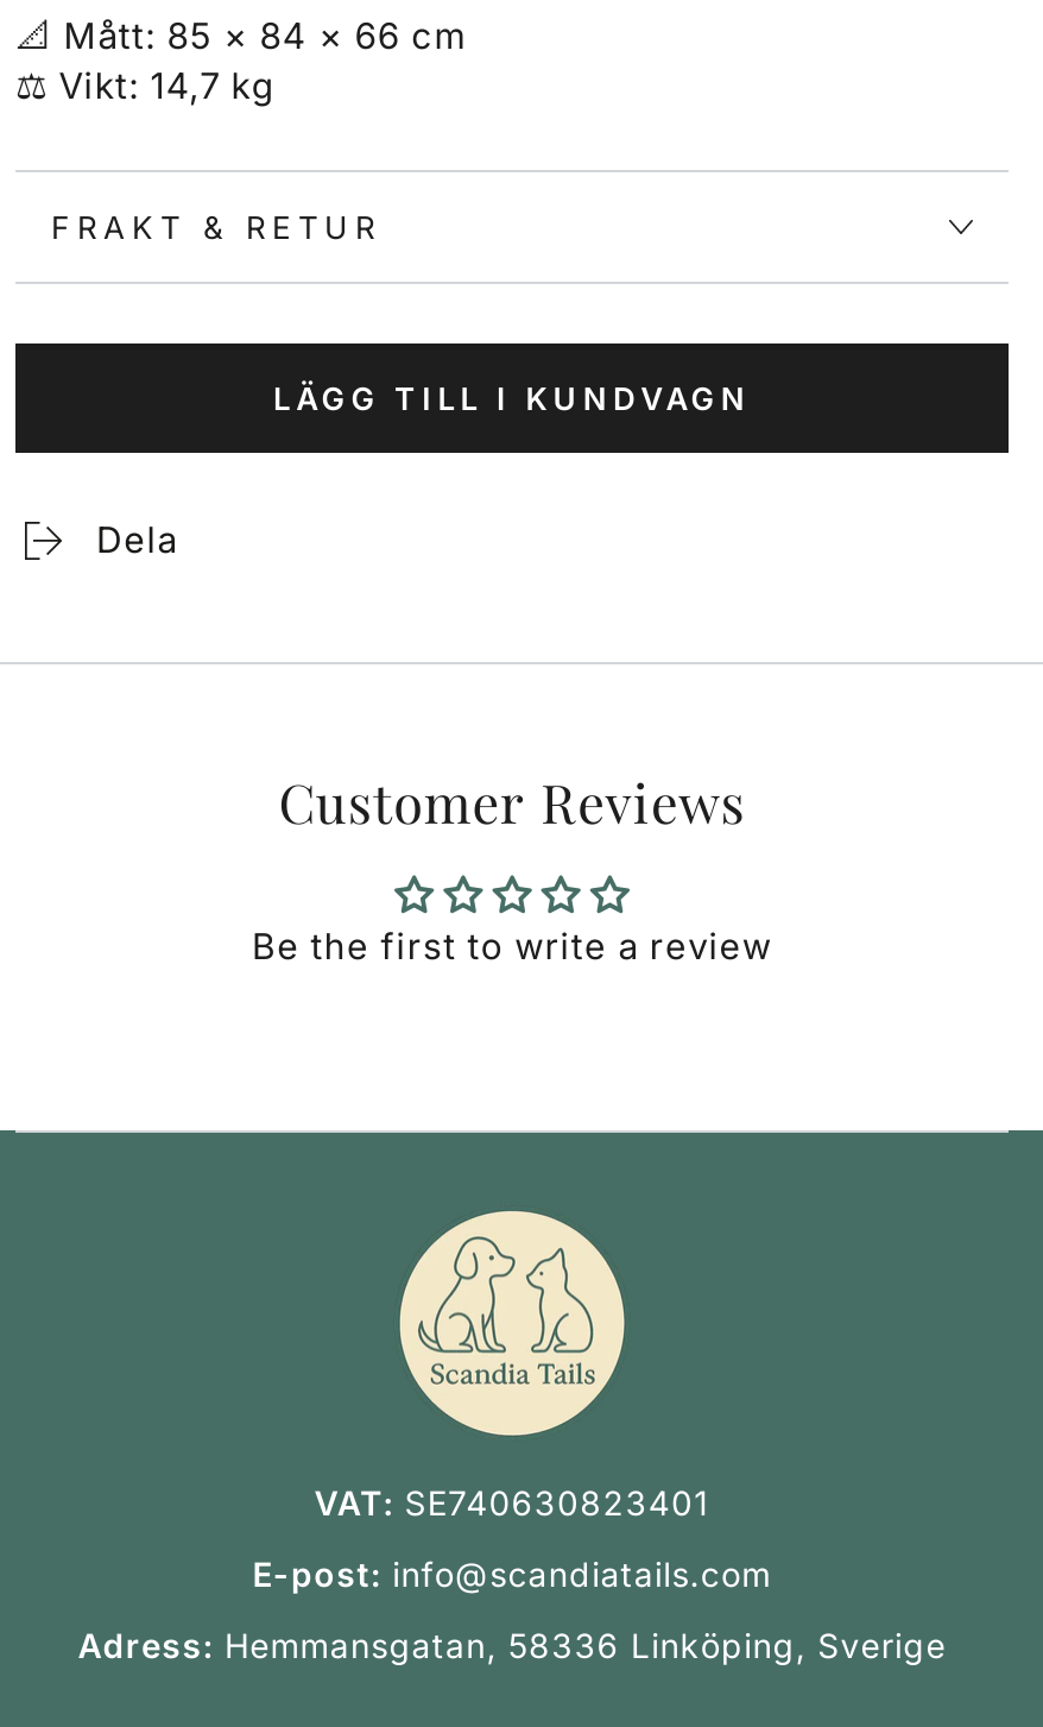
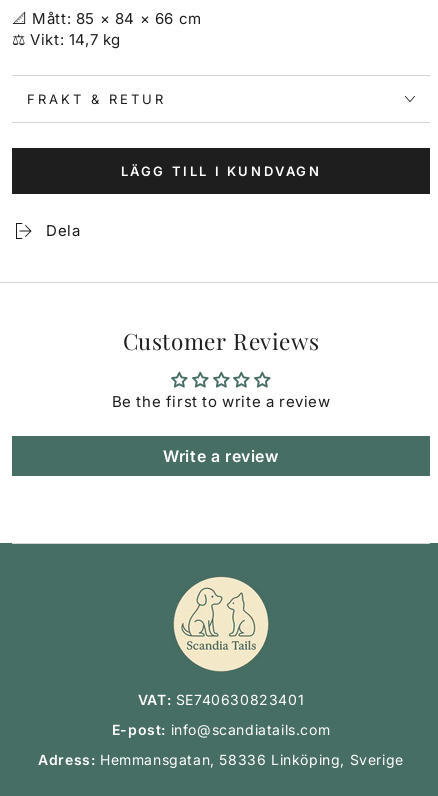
none -> [163,446,279,466] Write a review

